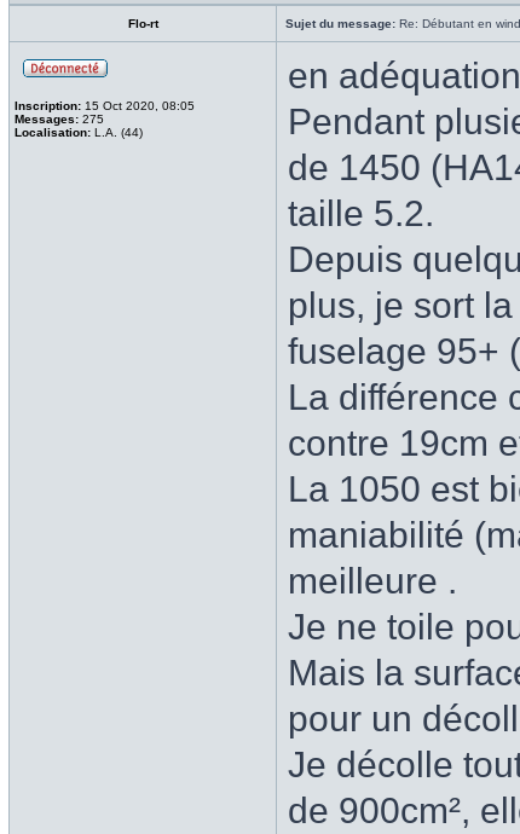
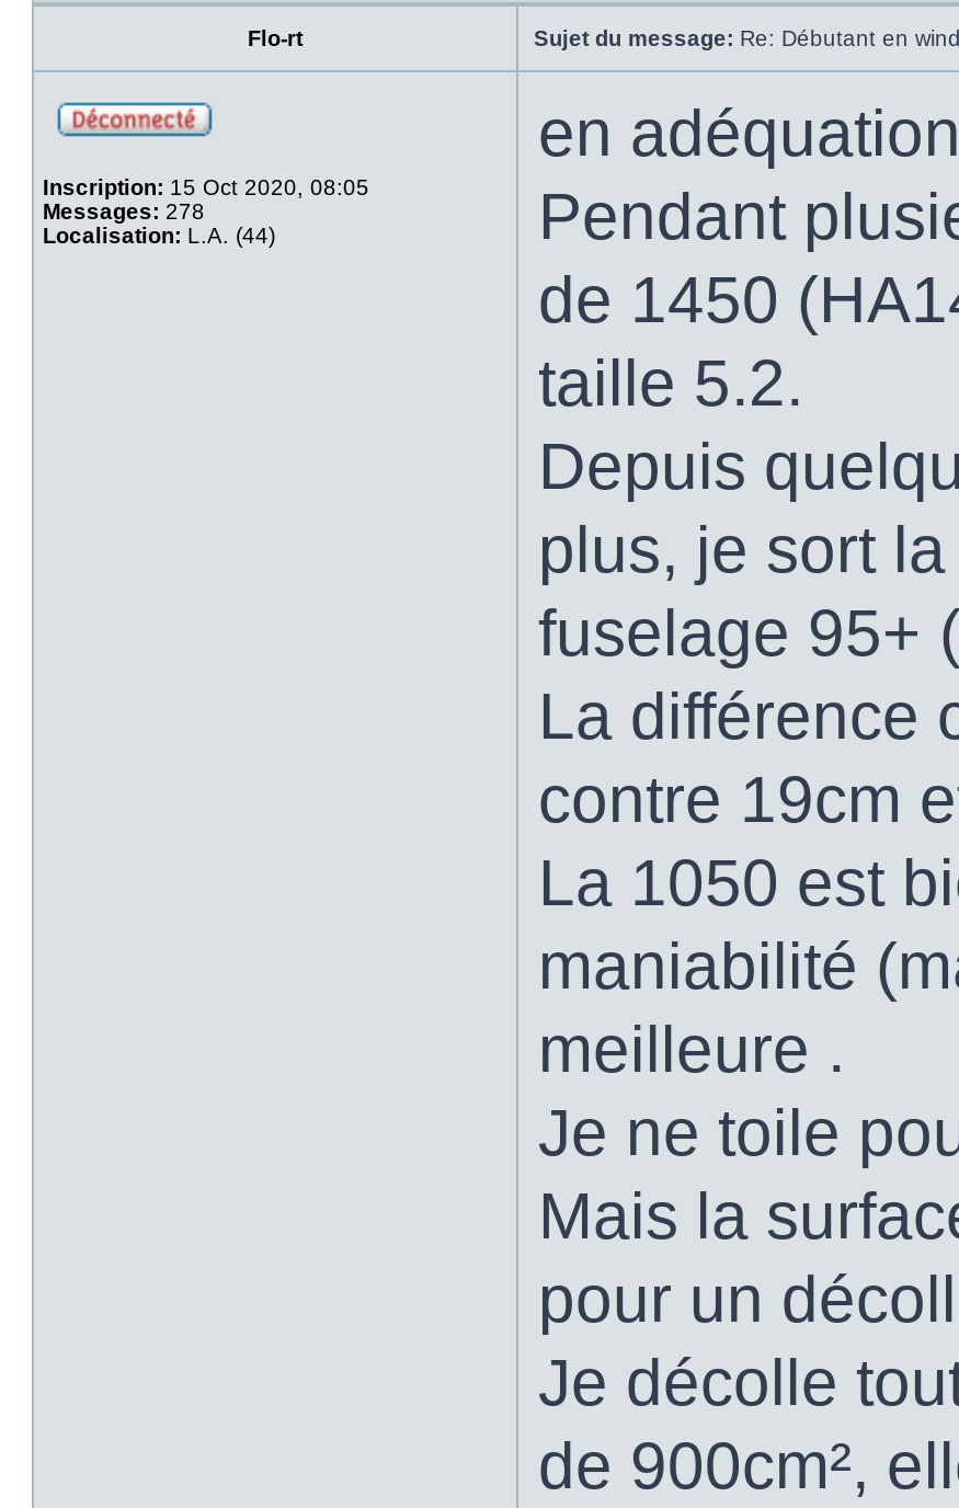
[15,112,104,126] Messages: 275 -> [43,199,205,224] Messages: 278

